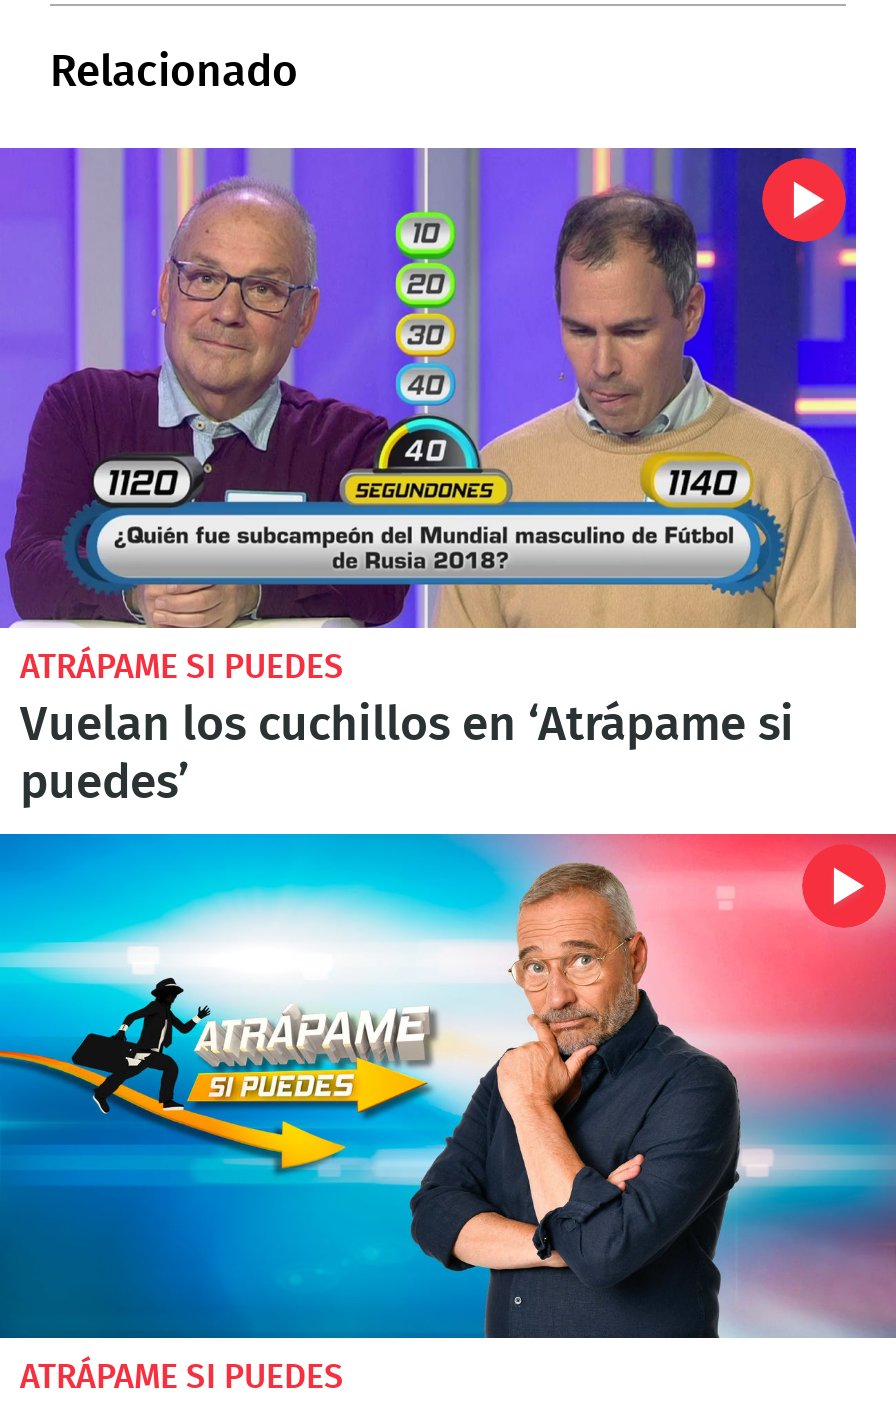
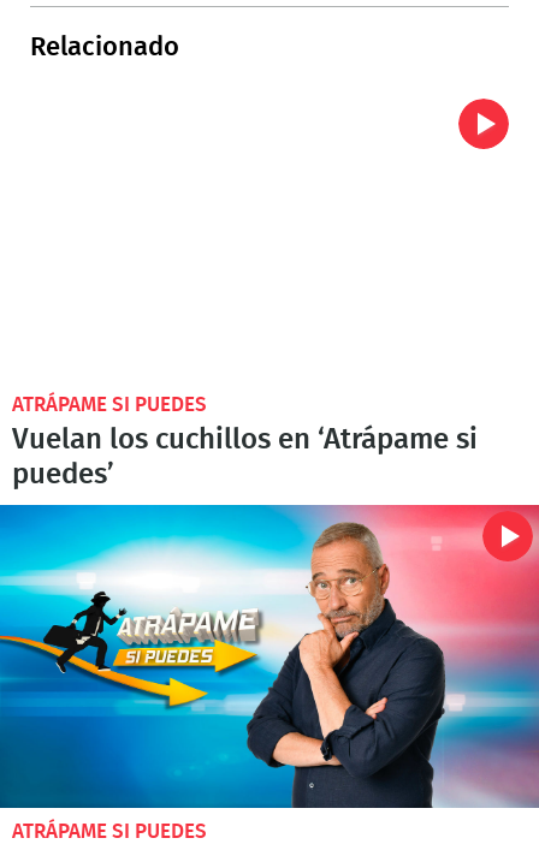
[6,146,858,630] [image] -> none

